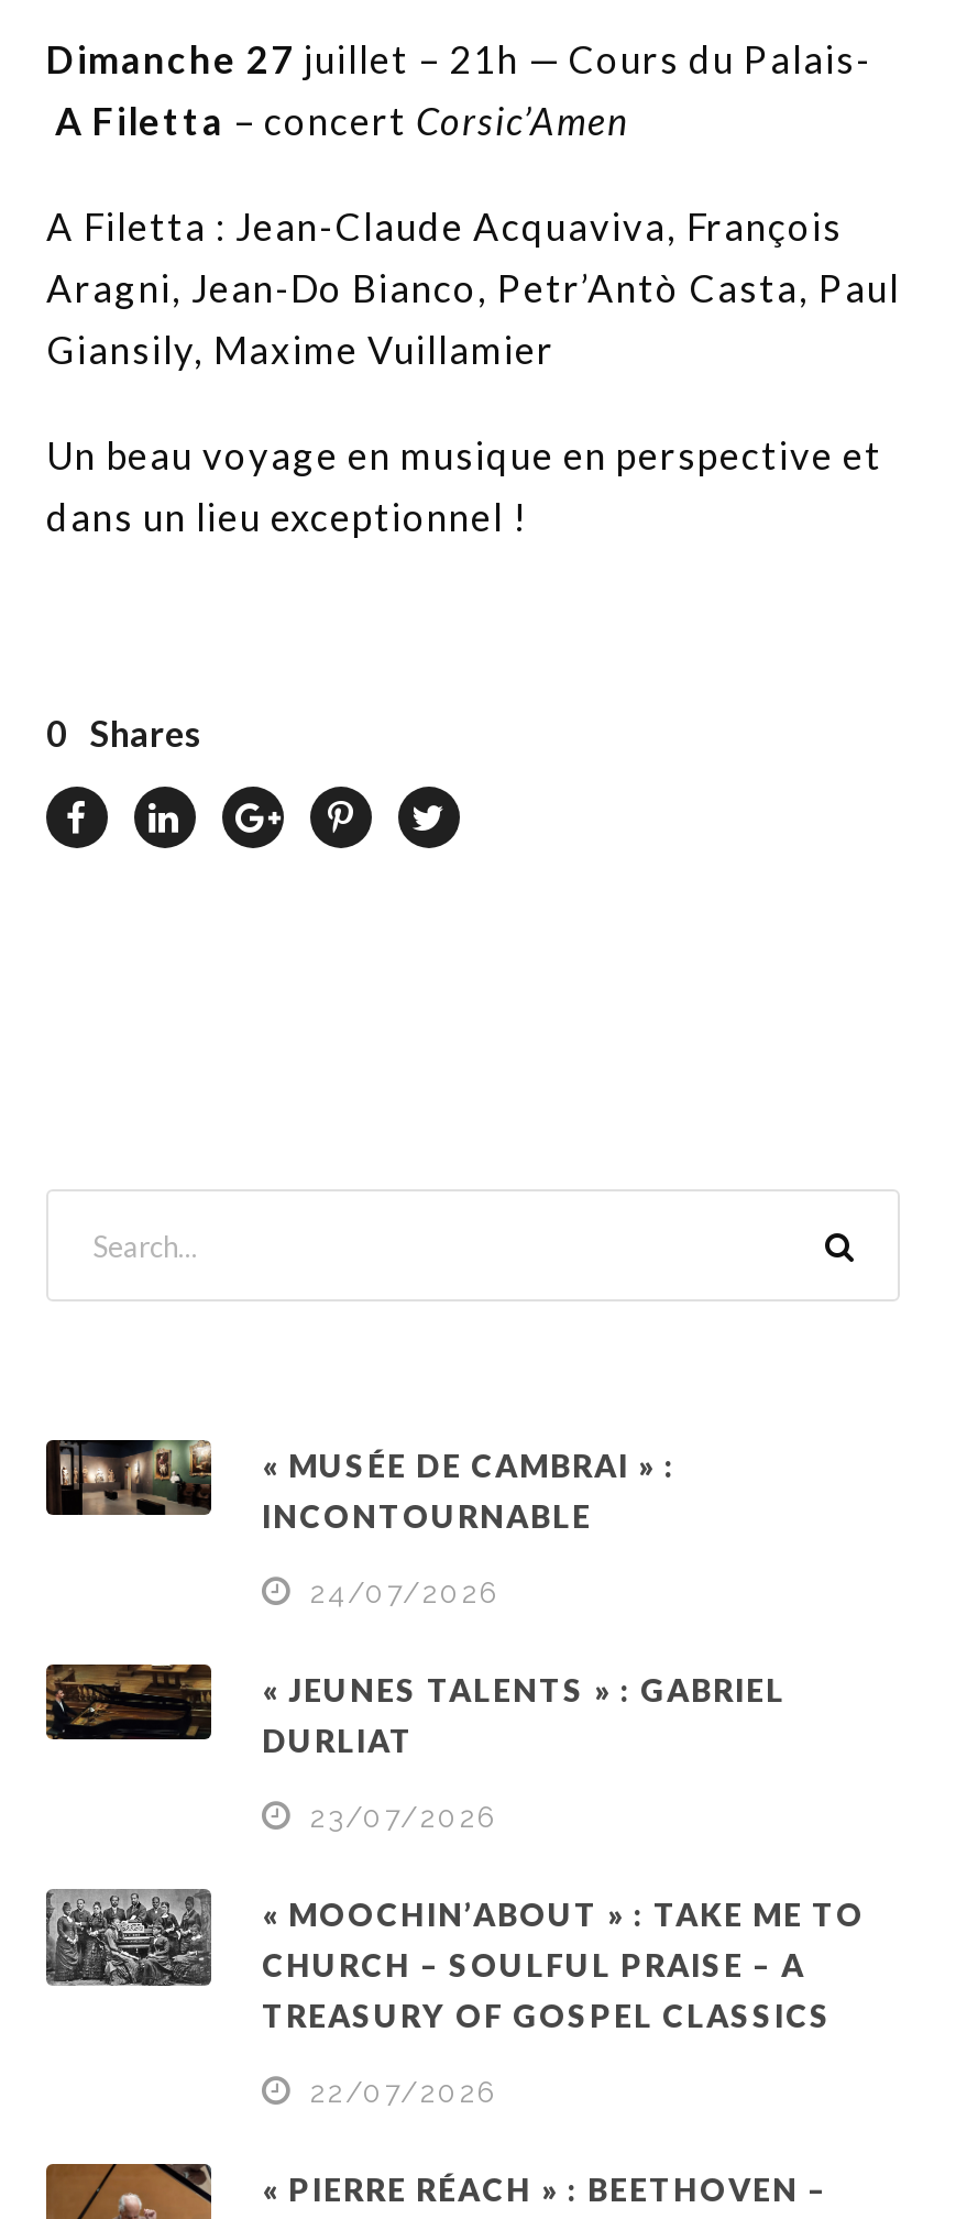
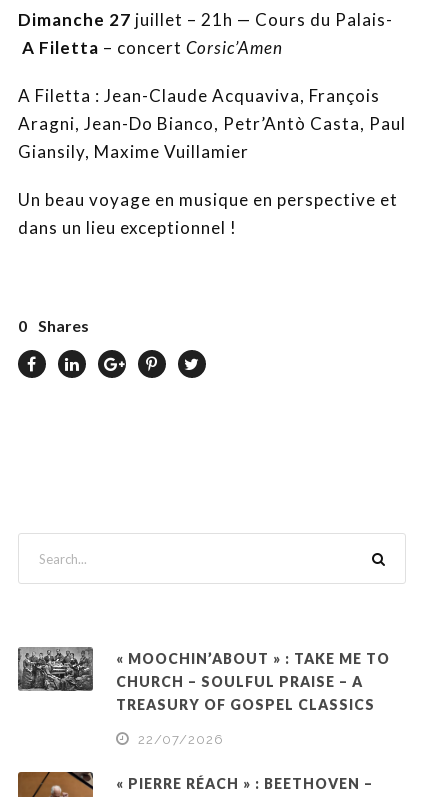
[44,1440,785,1834] [image] | « MUSÉE DE CAMBRAI » : | INCONTOURNABLE | 24/07/2026 | « JEUNES TALENTS » : GABRIEL | DURLIAT | 23/07/2026 -> none
[44,1662,213,1742] [image] -> none

